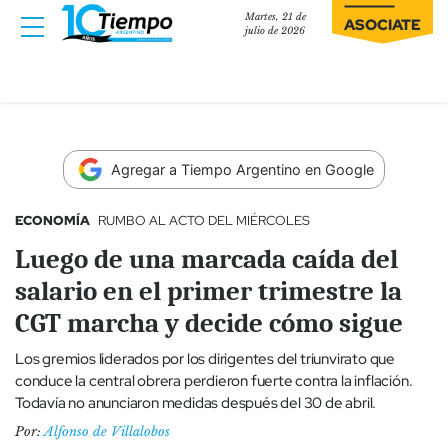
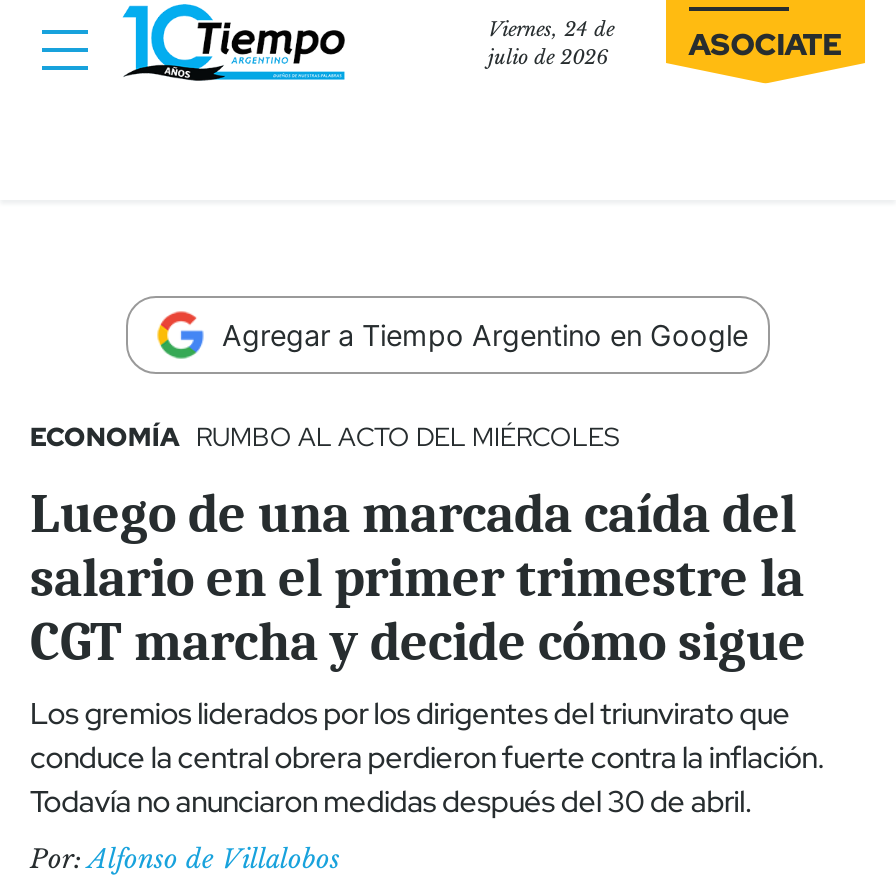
[245,11,306,23] Martes, 21 de -> [488,18,614,42] Viernes, 24 de

